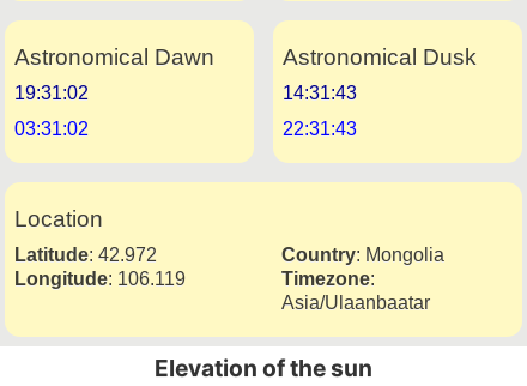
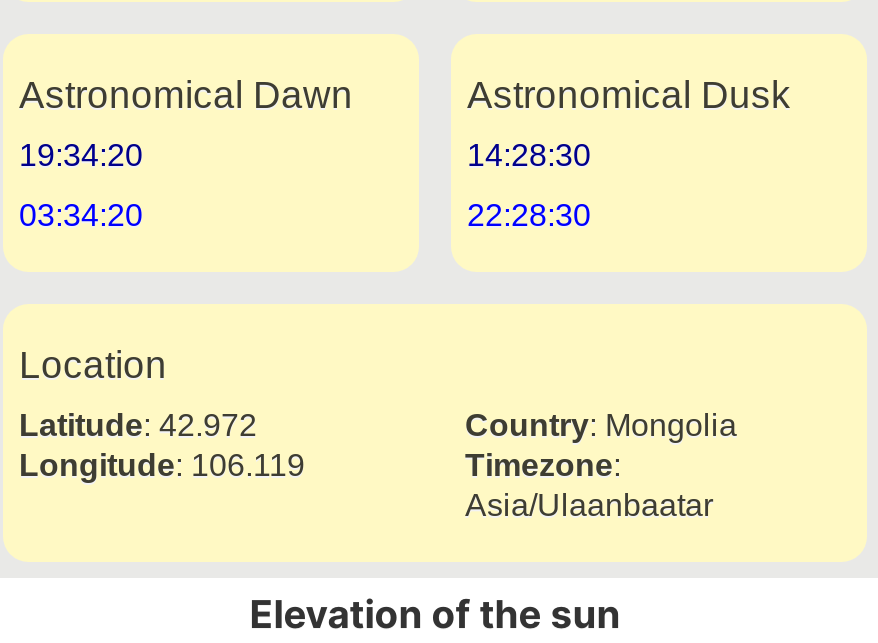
[14,83,89,103] 19:31:02 -> [19,138,143,172] 19:34:20
[283,83,357,103] 14:31:43 -> [467,138,591,172] 14:28:30
[14,119,89,139] 03:31:02 -> [19,198,143,232] 03:34:20
[283,119,357,139] 22:31:43 -> [467,198,591,232] 22:28:30

